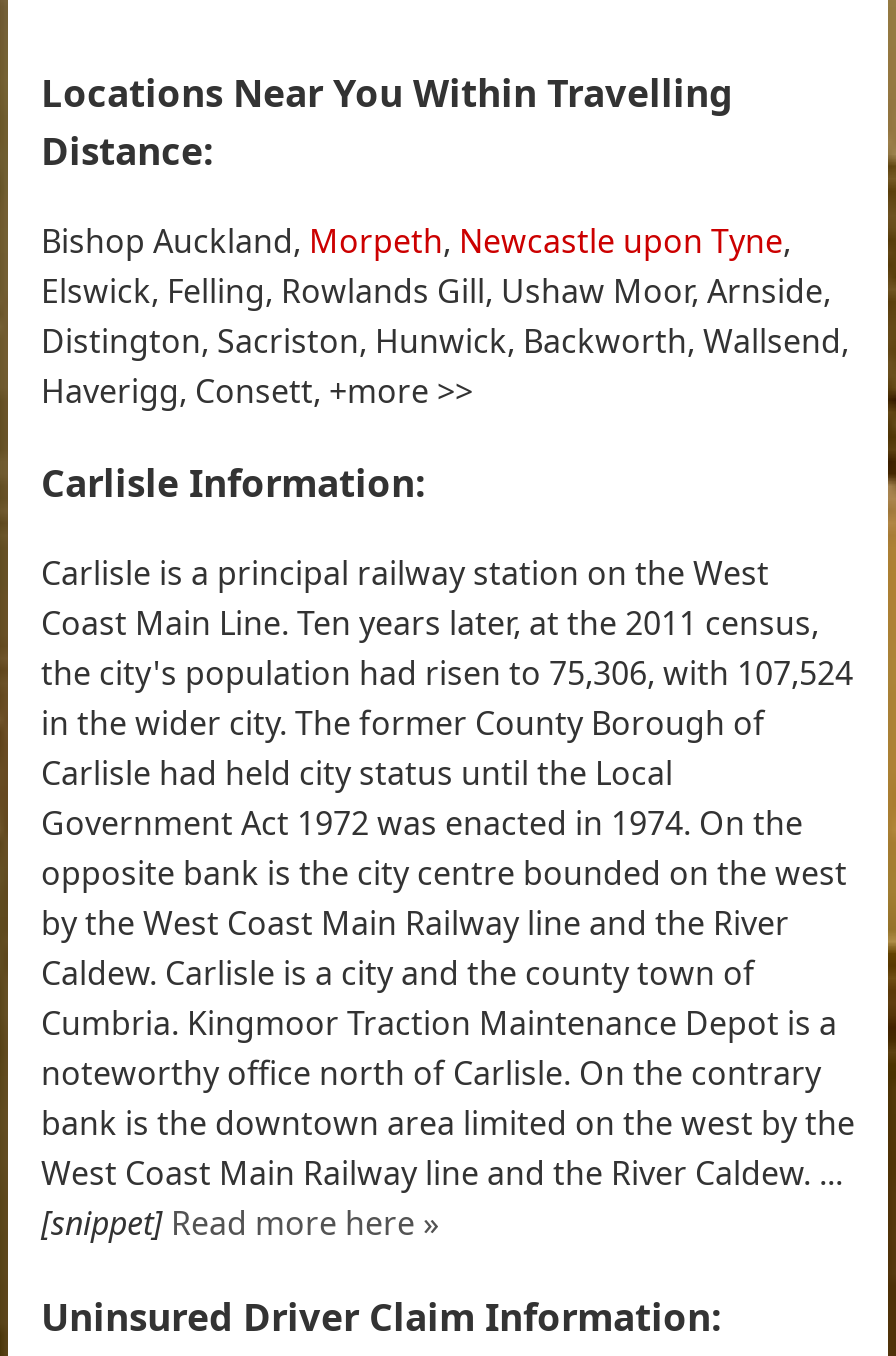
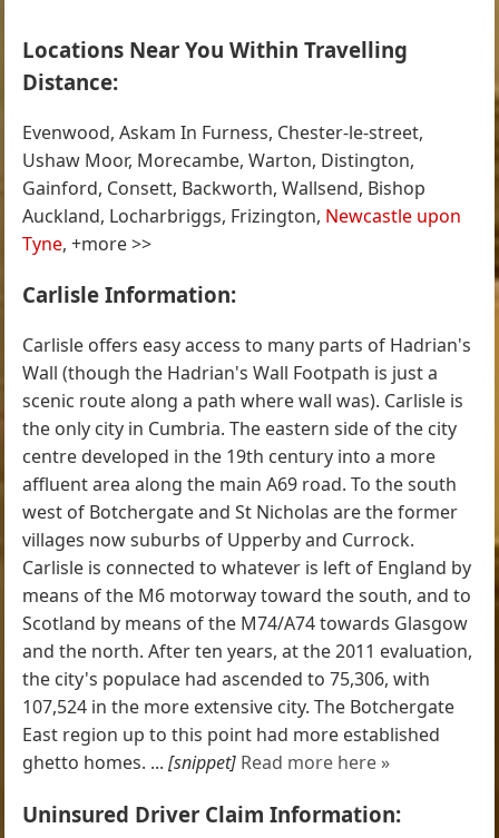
[41,218,849,412] Bishop Auckland, Morpeth, Newcastle upon Tyne, | Elswick, Felling, Rowlands Gill, Ushaw Moor, Arnside, | Distington, Sacriston, Hunwick, Backworth, Wallsend, | Haverigg, Consett, +more >> -> [23,120,462,256] Evenwood, Askam In Furness, Chester-le-street, | Ushaw Moor, Morecambe, Warton, Distington, | Gainford, Consett, Backworth, Wallsend, Bishop | Auckland, Locharbriggs, Frizington, Newcastle upon | Tyne, +more >>
[41,551,855,1245] Carlisle is a principal railway station on the West | Coast Main Line. Ten years later, at the 2011 census, | the city's population had risen to 75,306, with 107,524 | in the wider city. The former County Borough of | Carlisle had held city status until the Local | Government Act 1972 was enacted in 1974. On the | opposite bank is the city centre bounded on the west | by the West Coast Main Railway line and the River | Caldew. Carlisle is a city and the county town of | Cumbria. Kingmoor Traction Maintenance Depot is a | noteworthy office north of Carlisle. On the contrary | bank is the downtown area limited on the west by the | West Coast Main Railway line and the River Caldew. ... | [snippet] Read more here » -> [23,333,473,775] Carlisle offers easy access to many parts of Hadrian's | Wall (though the Hadrian's Wall Footpath is just a | scenic route along a path where wall was). Carlisle is | the only city in Cumbria. The eastern side of the city | centre developed in the 19th century into a more | affluent area along the main A69 road. To the south | west of Botchergate and St Nicholas are the former | villages now suburbs of Upperby and Currock. | Carlisle is connected to whatever is left of England by | means of the M6 motorway toward the south, and to | Scotland by means of the M74/A74 towards Glasgow | and the north. After ten years, at the 2011 evaluation, | the city's populace had ascended to 75,306, with | 107,524 in the more extensive city. The Botchergate | East region up to this point had more established | ghetto homes. ... [snippet] Read more here »

